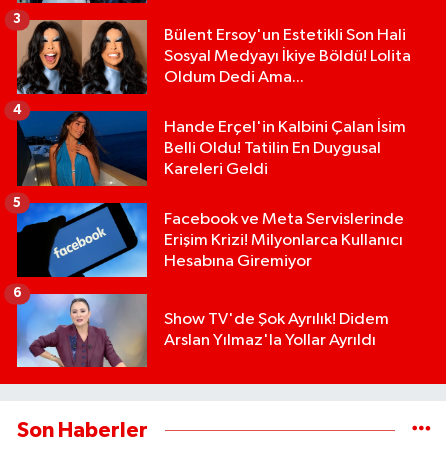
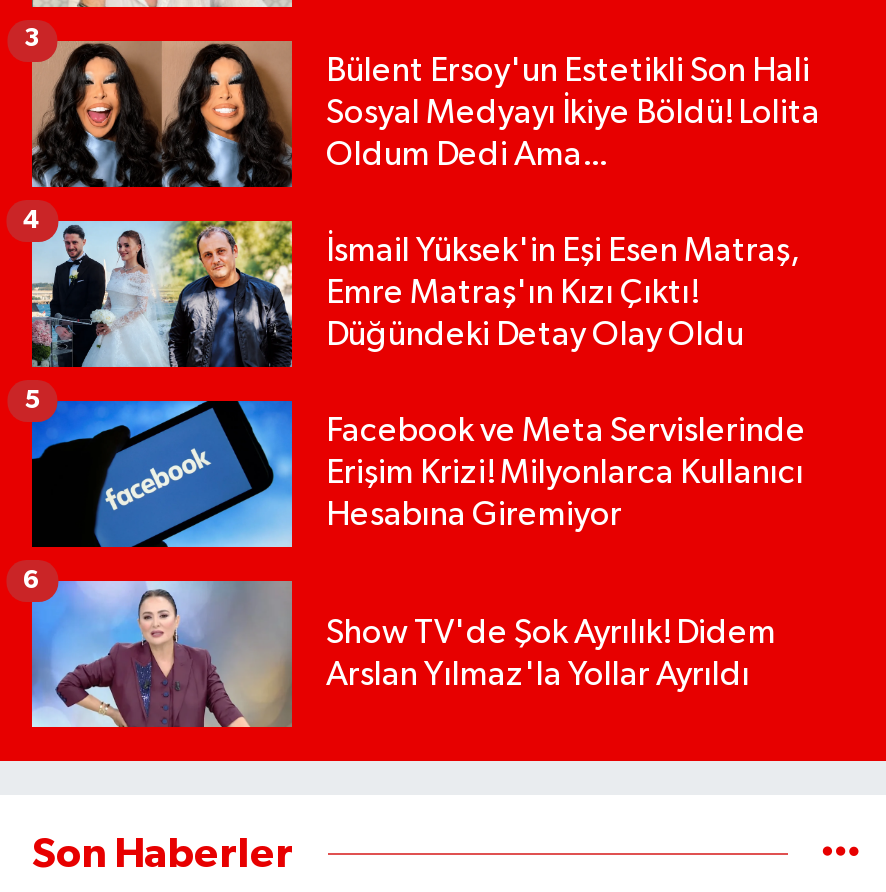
[16,110,406,187] [image] | Hande Erçel'in Kalbini Çalan İsim | Belli Oldu! Tatilin En Duygusal | Kareleri Geldi -> [30,220,800,370] [image] | İsmail Yüksek'in Eşi Esen Matraş, | Emre Matraş'ın Kızı Çıktı! | Düğündeki Detay Olay Oldu

